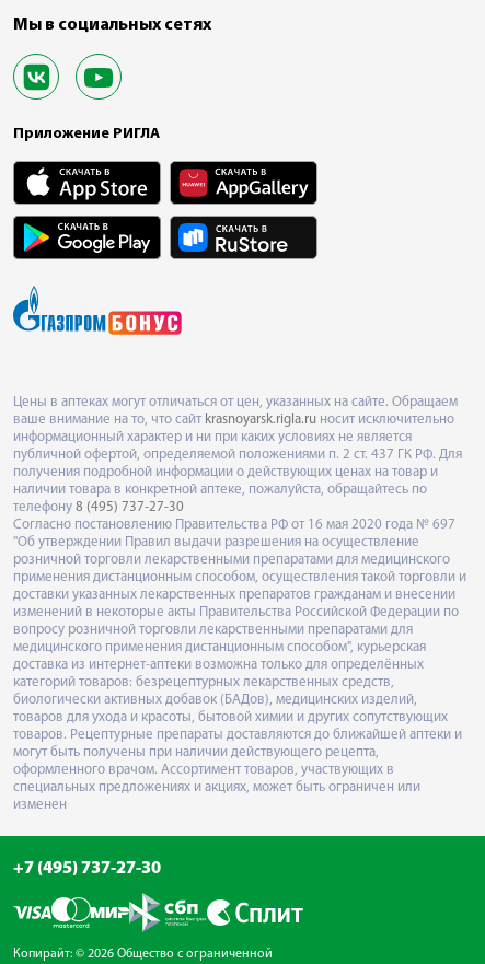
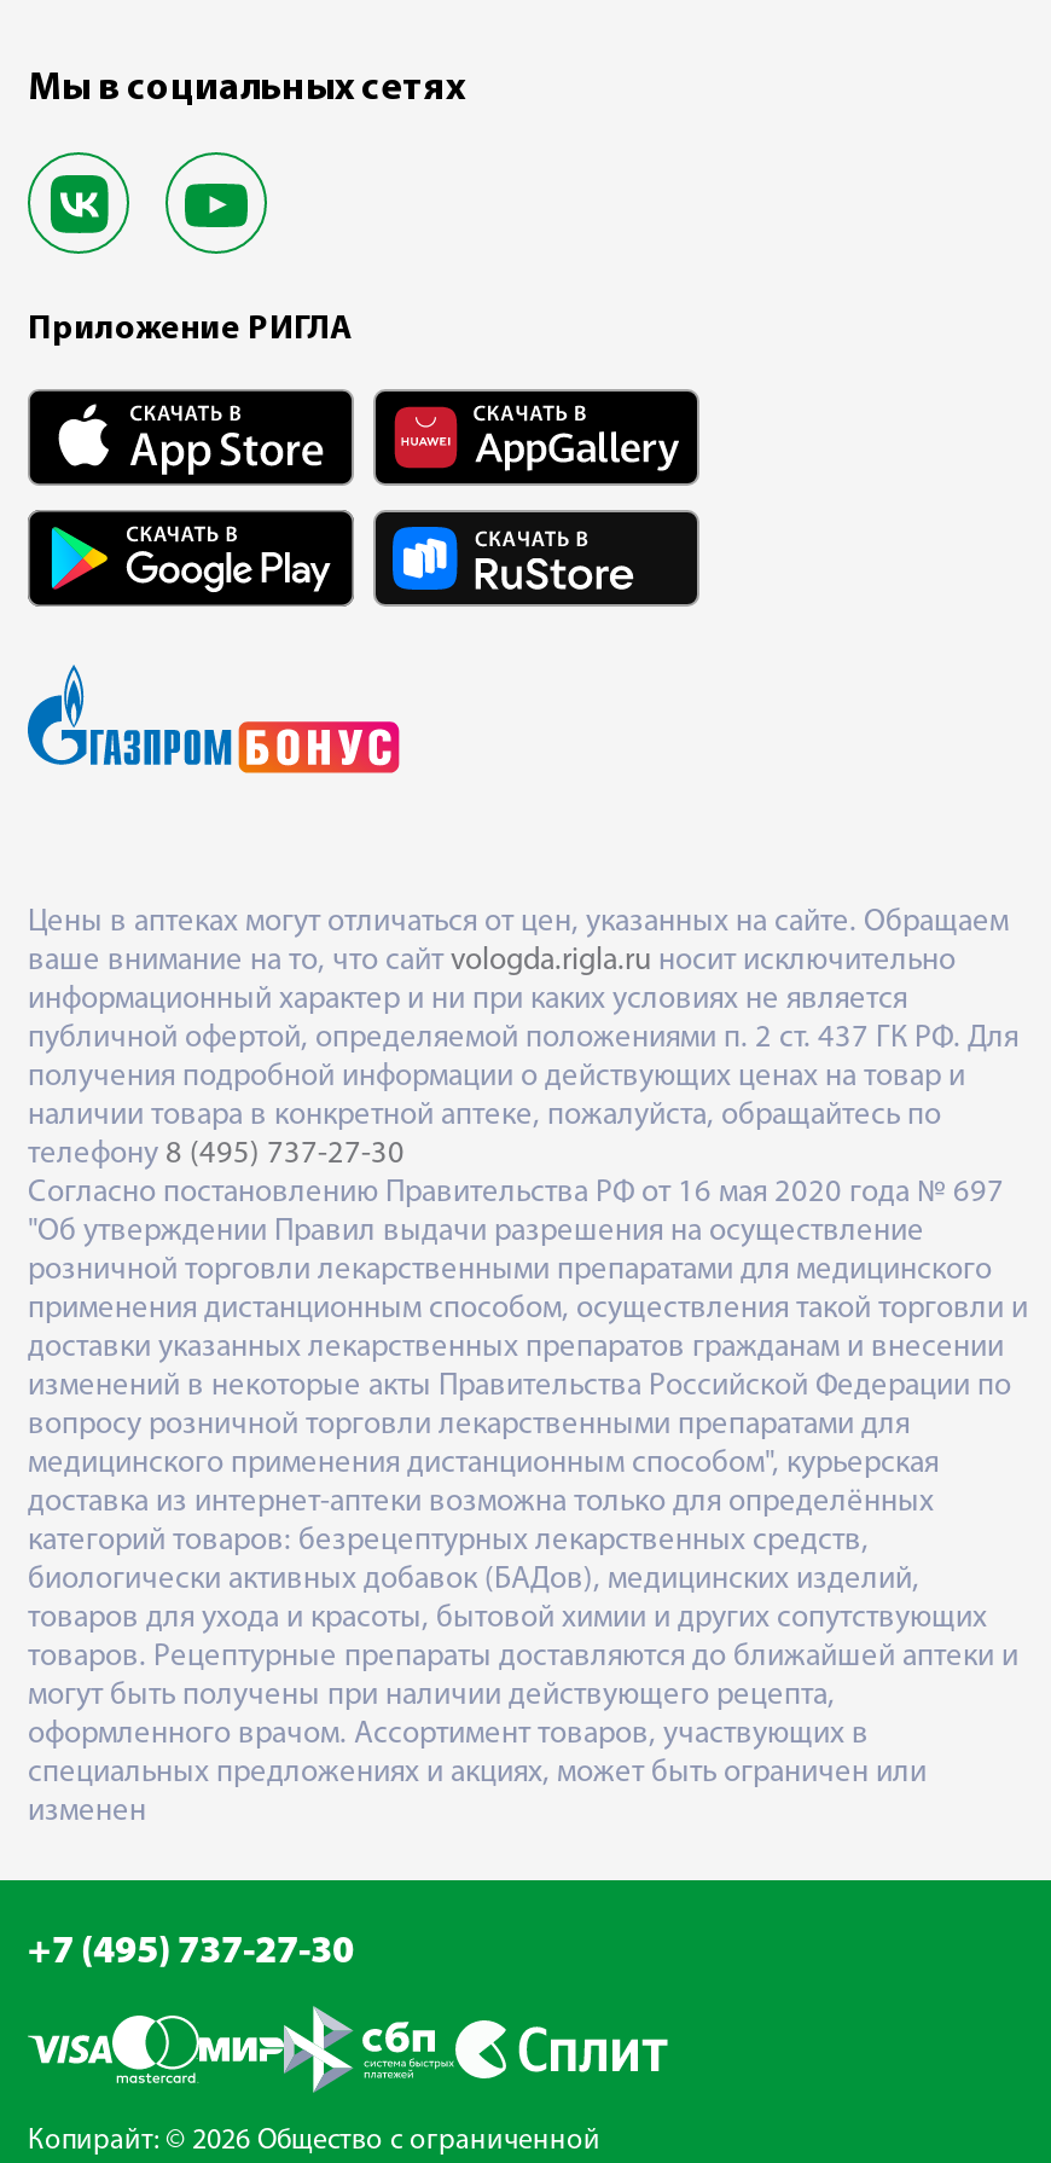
[13,413,454,427] ваше внимание на то, что сайт krasnoyarsk.rigla.ru носит исключительно -> [28,945,956,976] ваше внимание на то, что сайт vologda.rigla.ru носит исключительно

